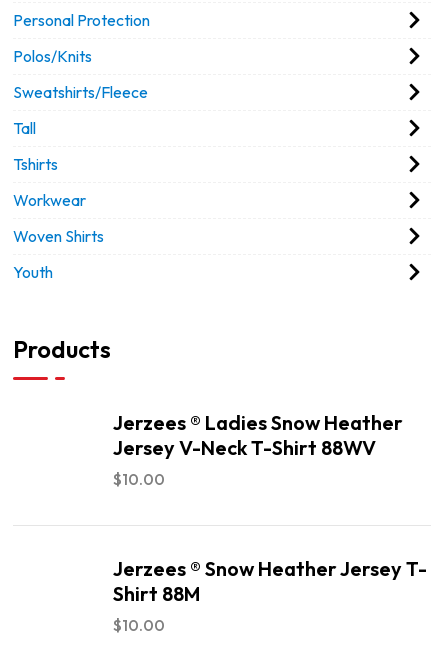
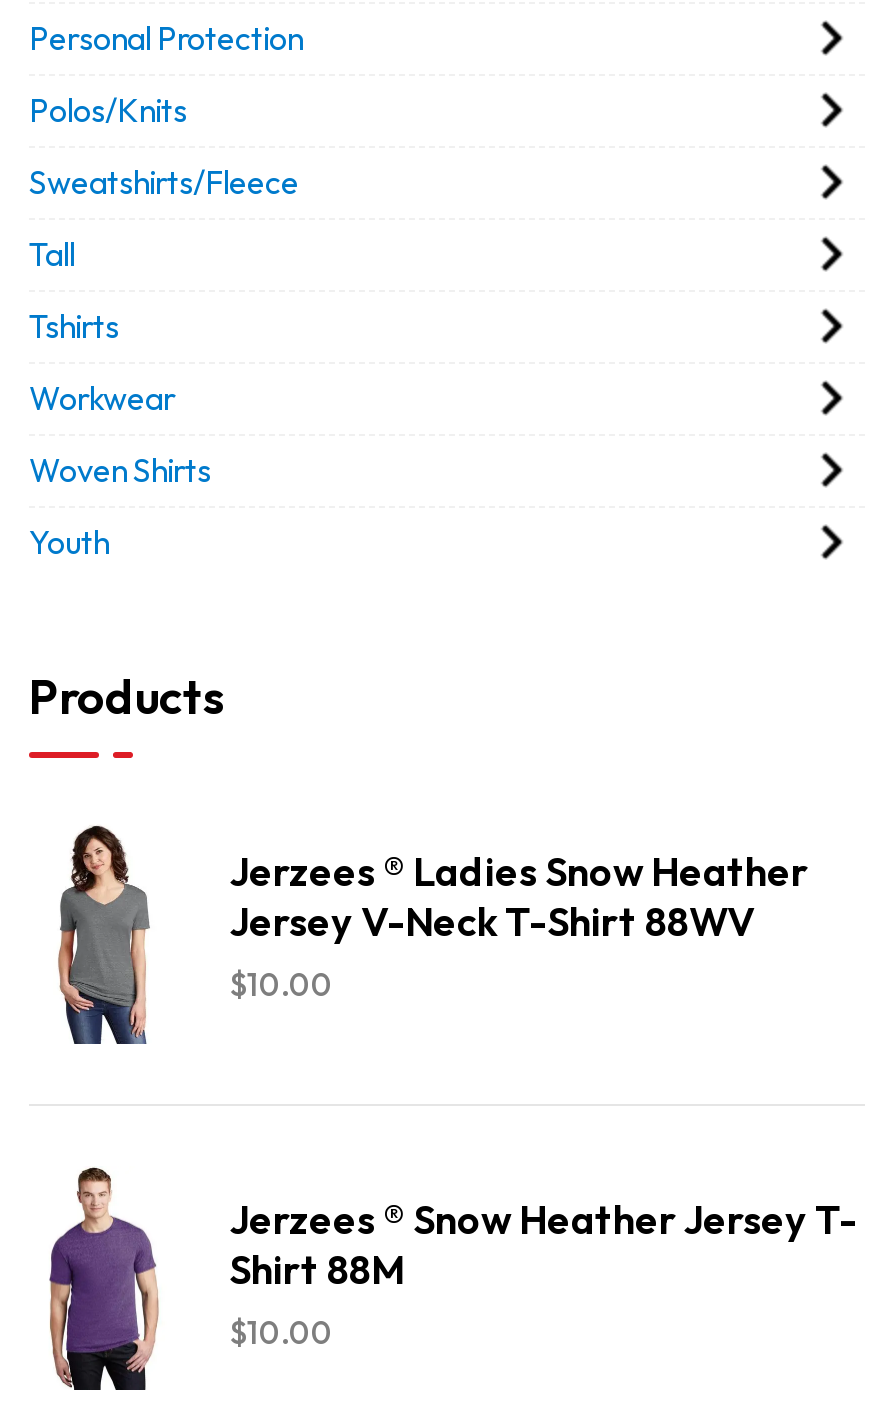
none -> [57,824,151,1046] [image]
none -> [47,1166,161,1392] [image]

